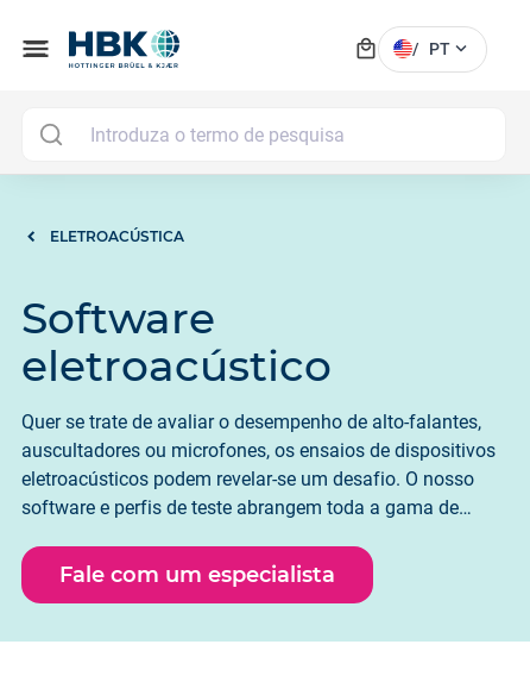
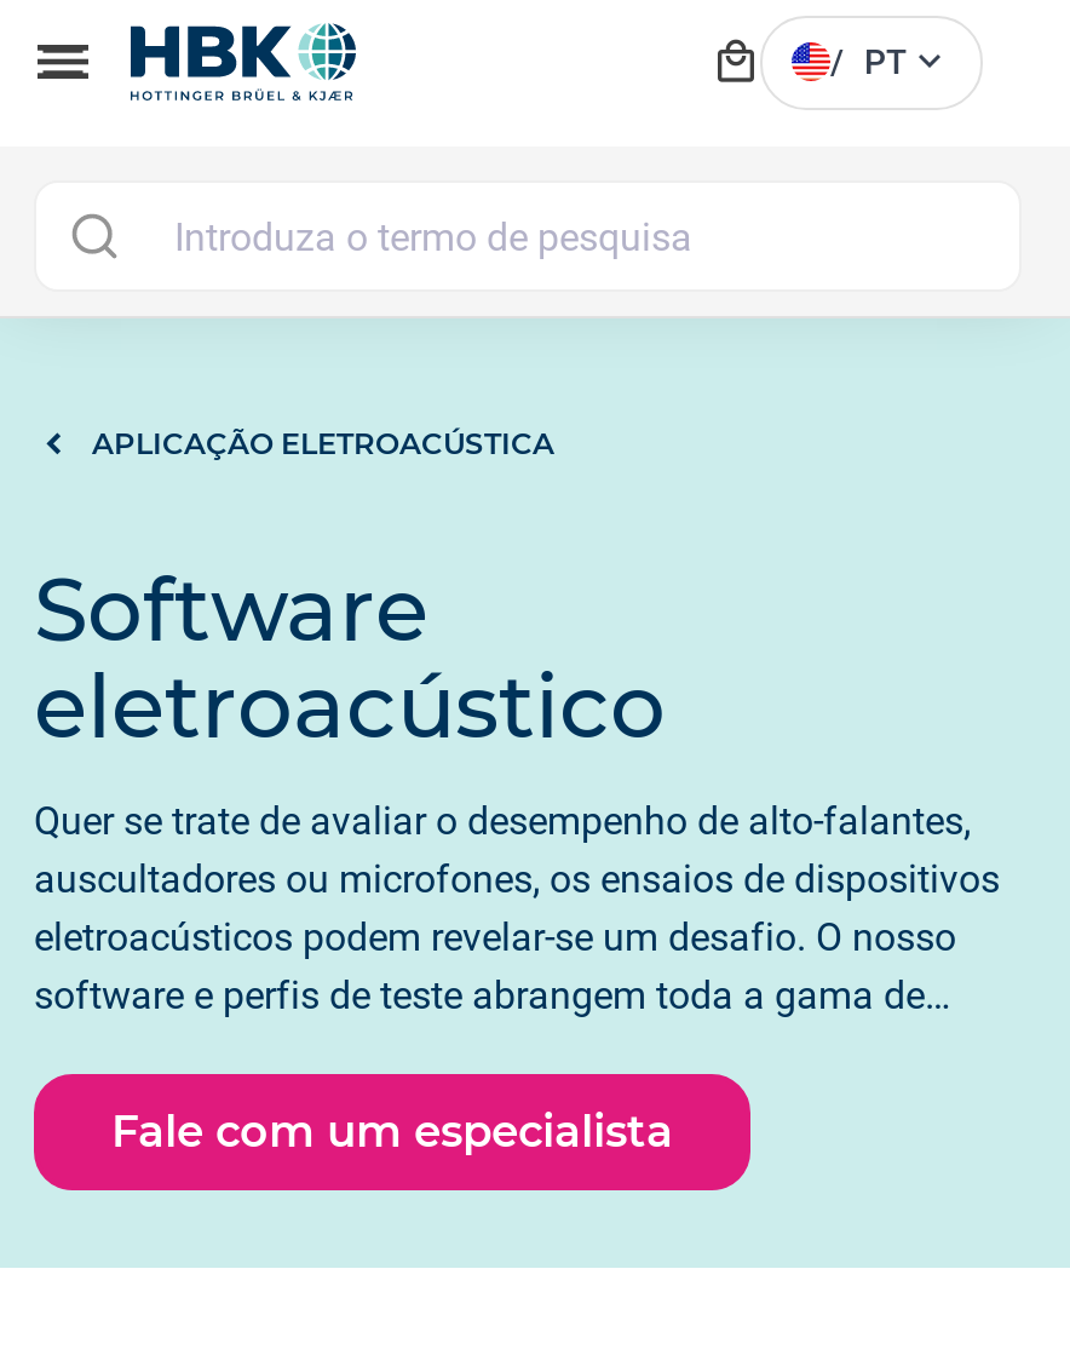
[50,227,184,245] ELETROACÚSTICA -> [92,425,554,461] APLICAÇÃO ELETROACÚSTICA

